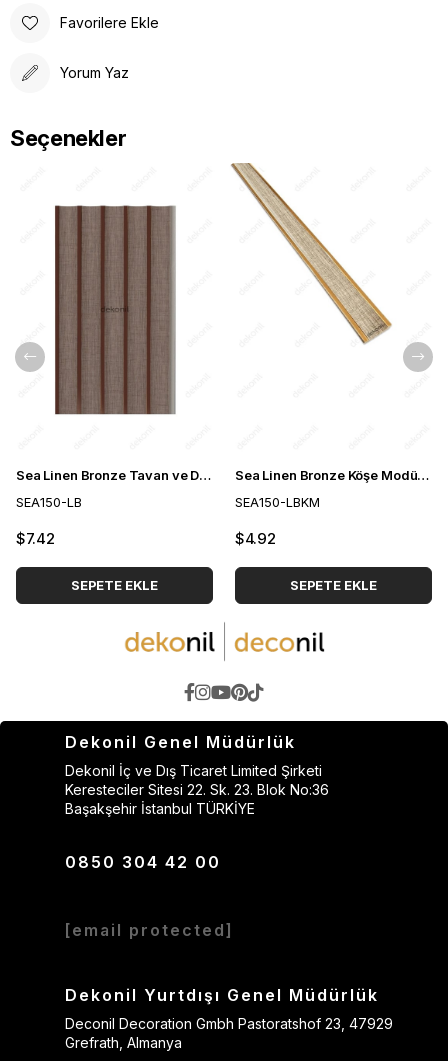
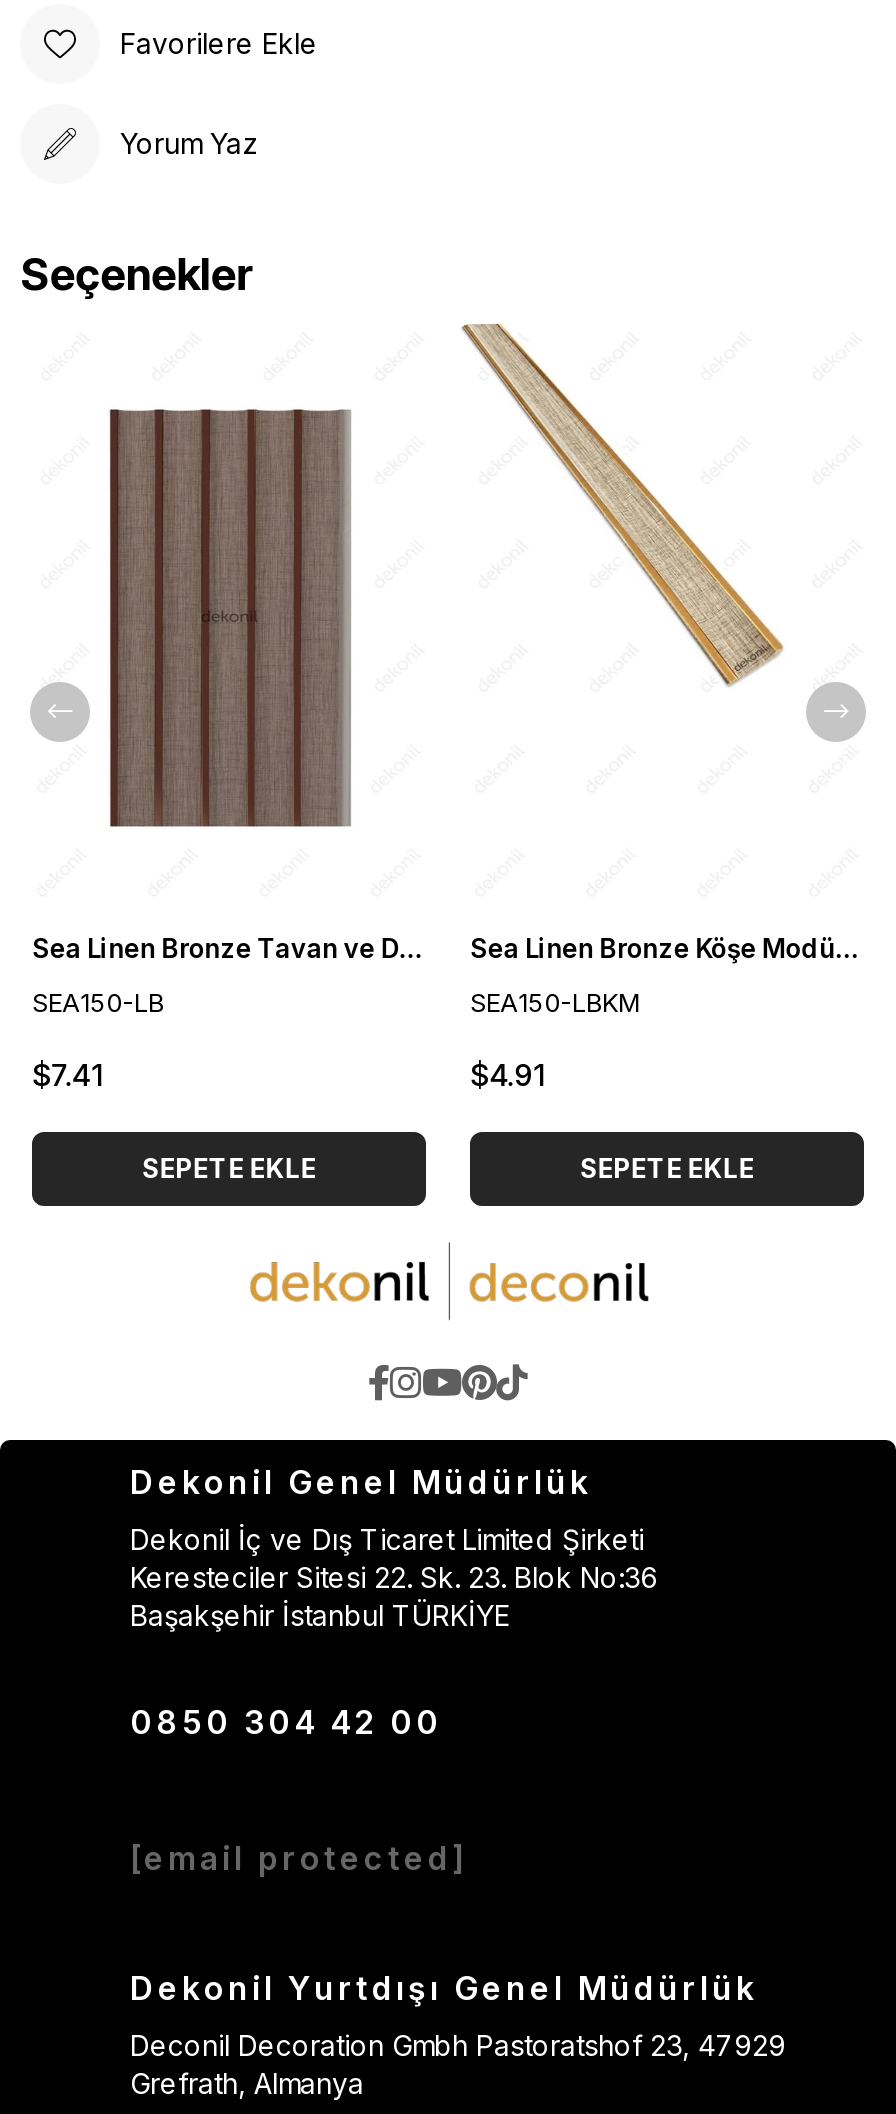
[16,529,54,548] $7.42 -> [32,1056,102,1094] $7.41
[235,529,275,548] $4.92 -> [470,1056,544,1094] $4.91

